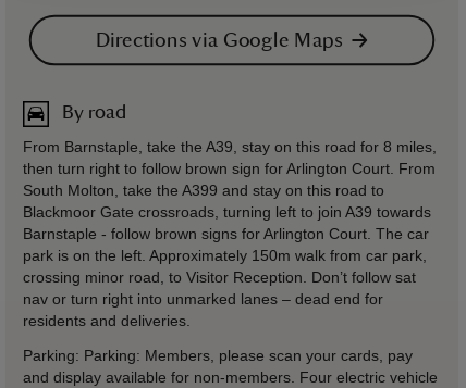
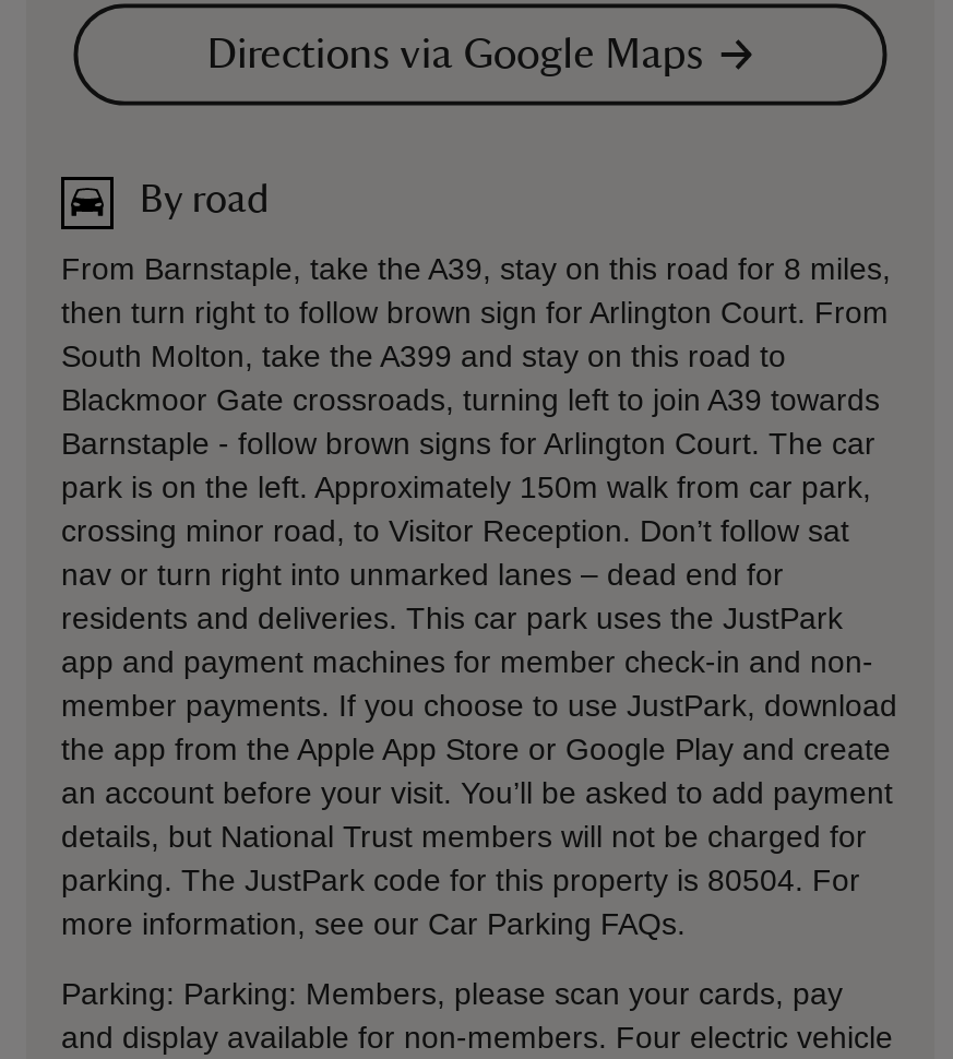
[23,311,191,329] residents and deliveries. -> [61,599,897,940] residents and deliveries. This car park uses the JustPark | app and payment machines for member check-in and non- | member payments. If you choose to use JustPark, download | the app from the Apple App Store or Google Play and create | an account before your visit. You’ll be asked to add payment | details, but National Trust members will not be charged for | parking. The JustPark code for this property is 80504. For | more information, see our Car Parking FAQs.

